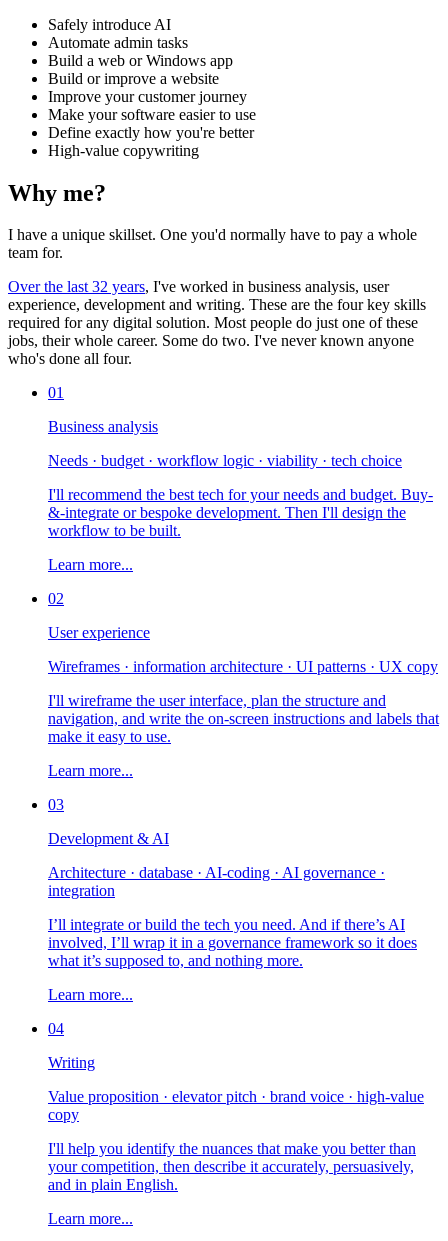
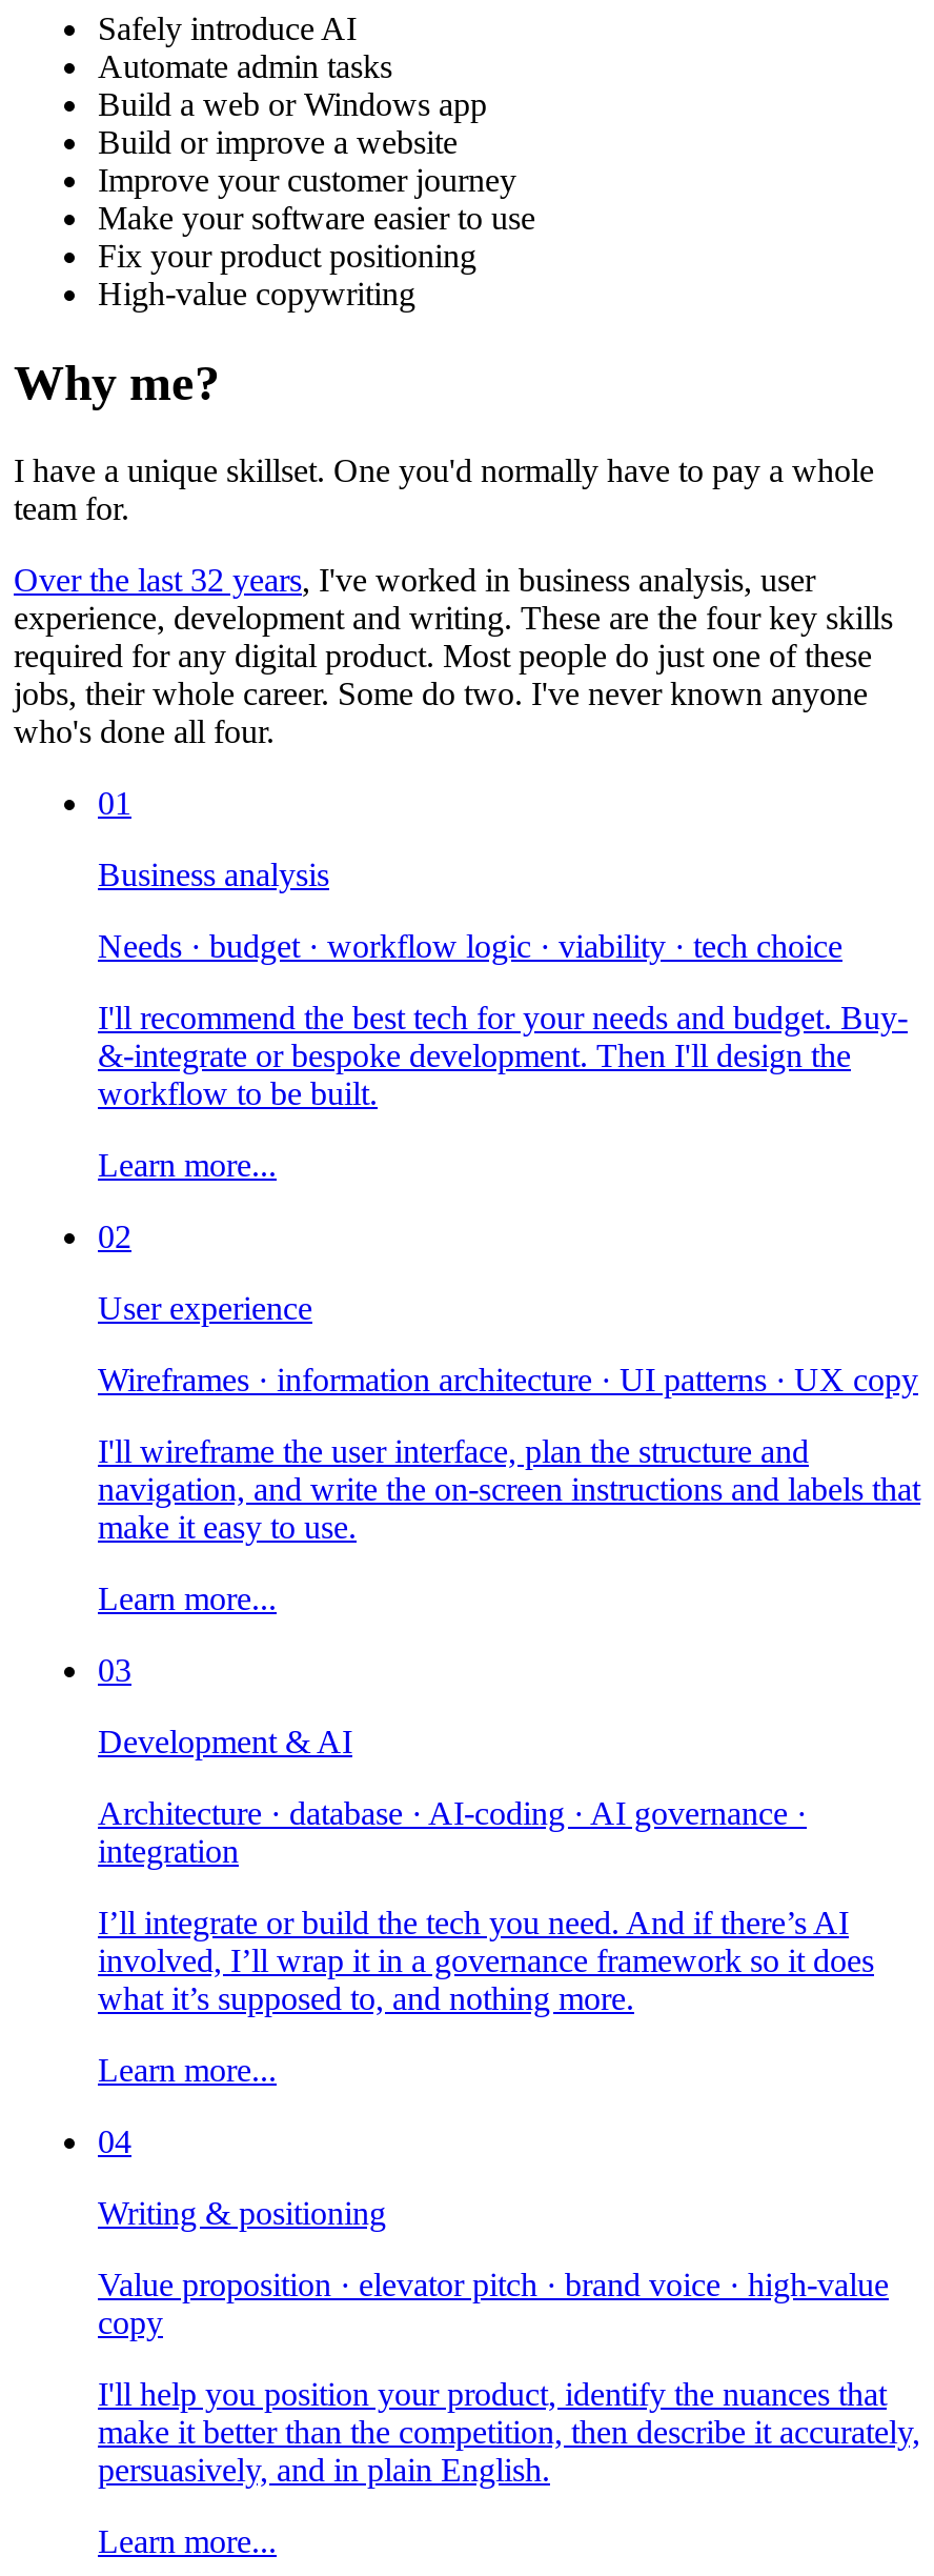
[48,124,254,141] Define exactly how you're better -> [98,237,476,273] Fix your product positioning
[8,314,418,331] required for any digital solution. Most people do just one of these -> [14,639,872,674] required for any digital product. Most people do just one of these
[48,1054,95,1071] Writing -> [98,2196,386,2232] Writing & positioning
[48,1140,416,1193] I'll help you identify the nuances that make you better than | your competition, then describe it accurately, persuasively, | and in plain English. -> [98,2377,920,2488] I'll help you position your product, identify the nuances that | make it better than the competition, then describe it accurately, | persuasively, and in plain English.

